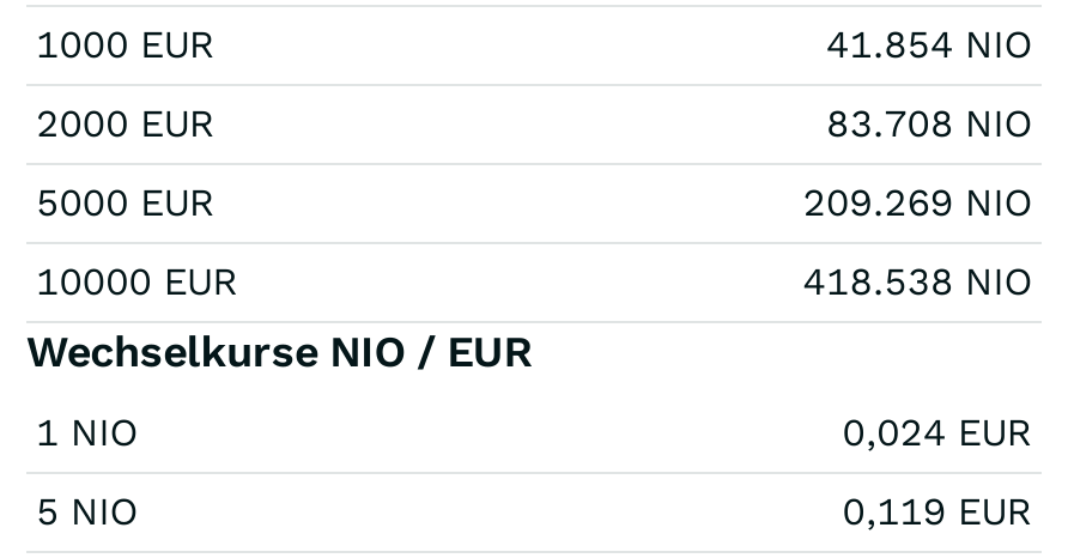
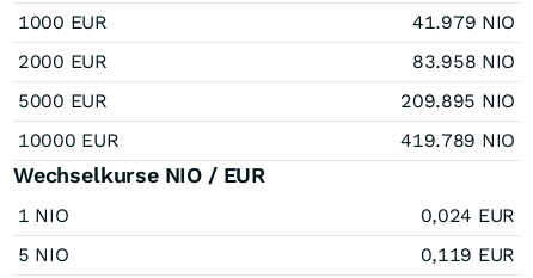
[826,22,1032,67] 41.854 NIO -> [412,11,515,33] 41.979 NIO
[826,101,1032,146] 83.708 NIO -> [412,50,515,73] 83.958 NIO
[803,180,1032,225] 209.269 NIO -> [401,89,515,112] 209.895 NIO
[803,259,1032,304] 418.538 NIO -> [401,129,515,152] 419.789 NIO

